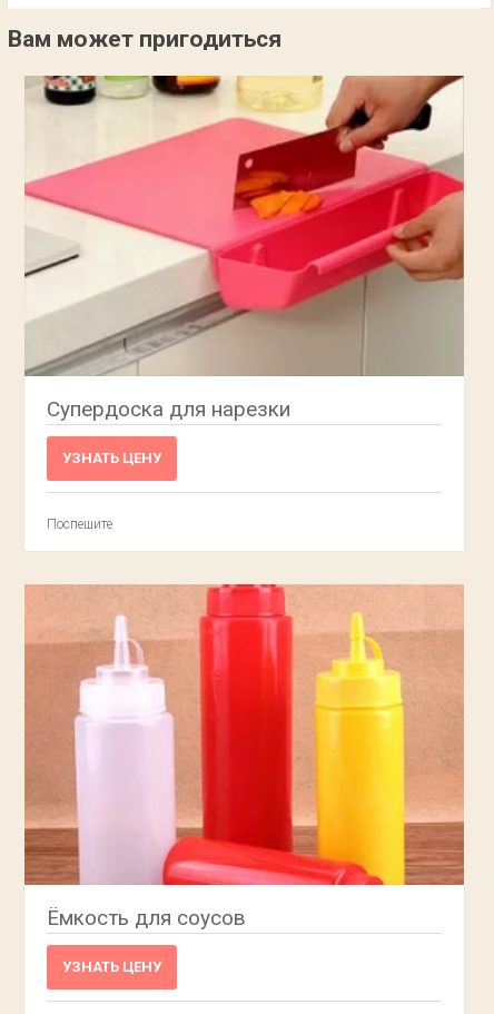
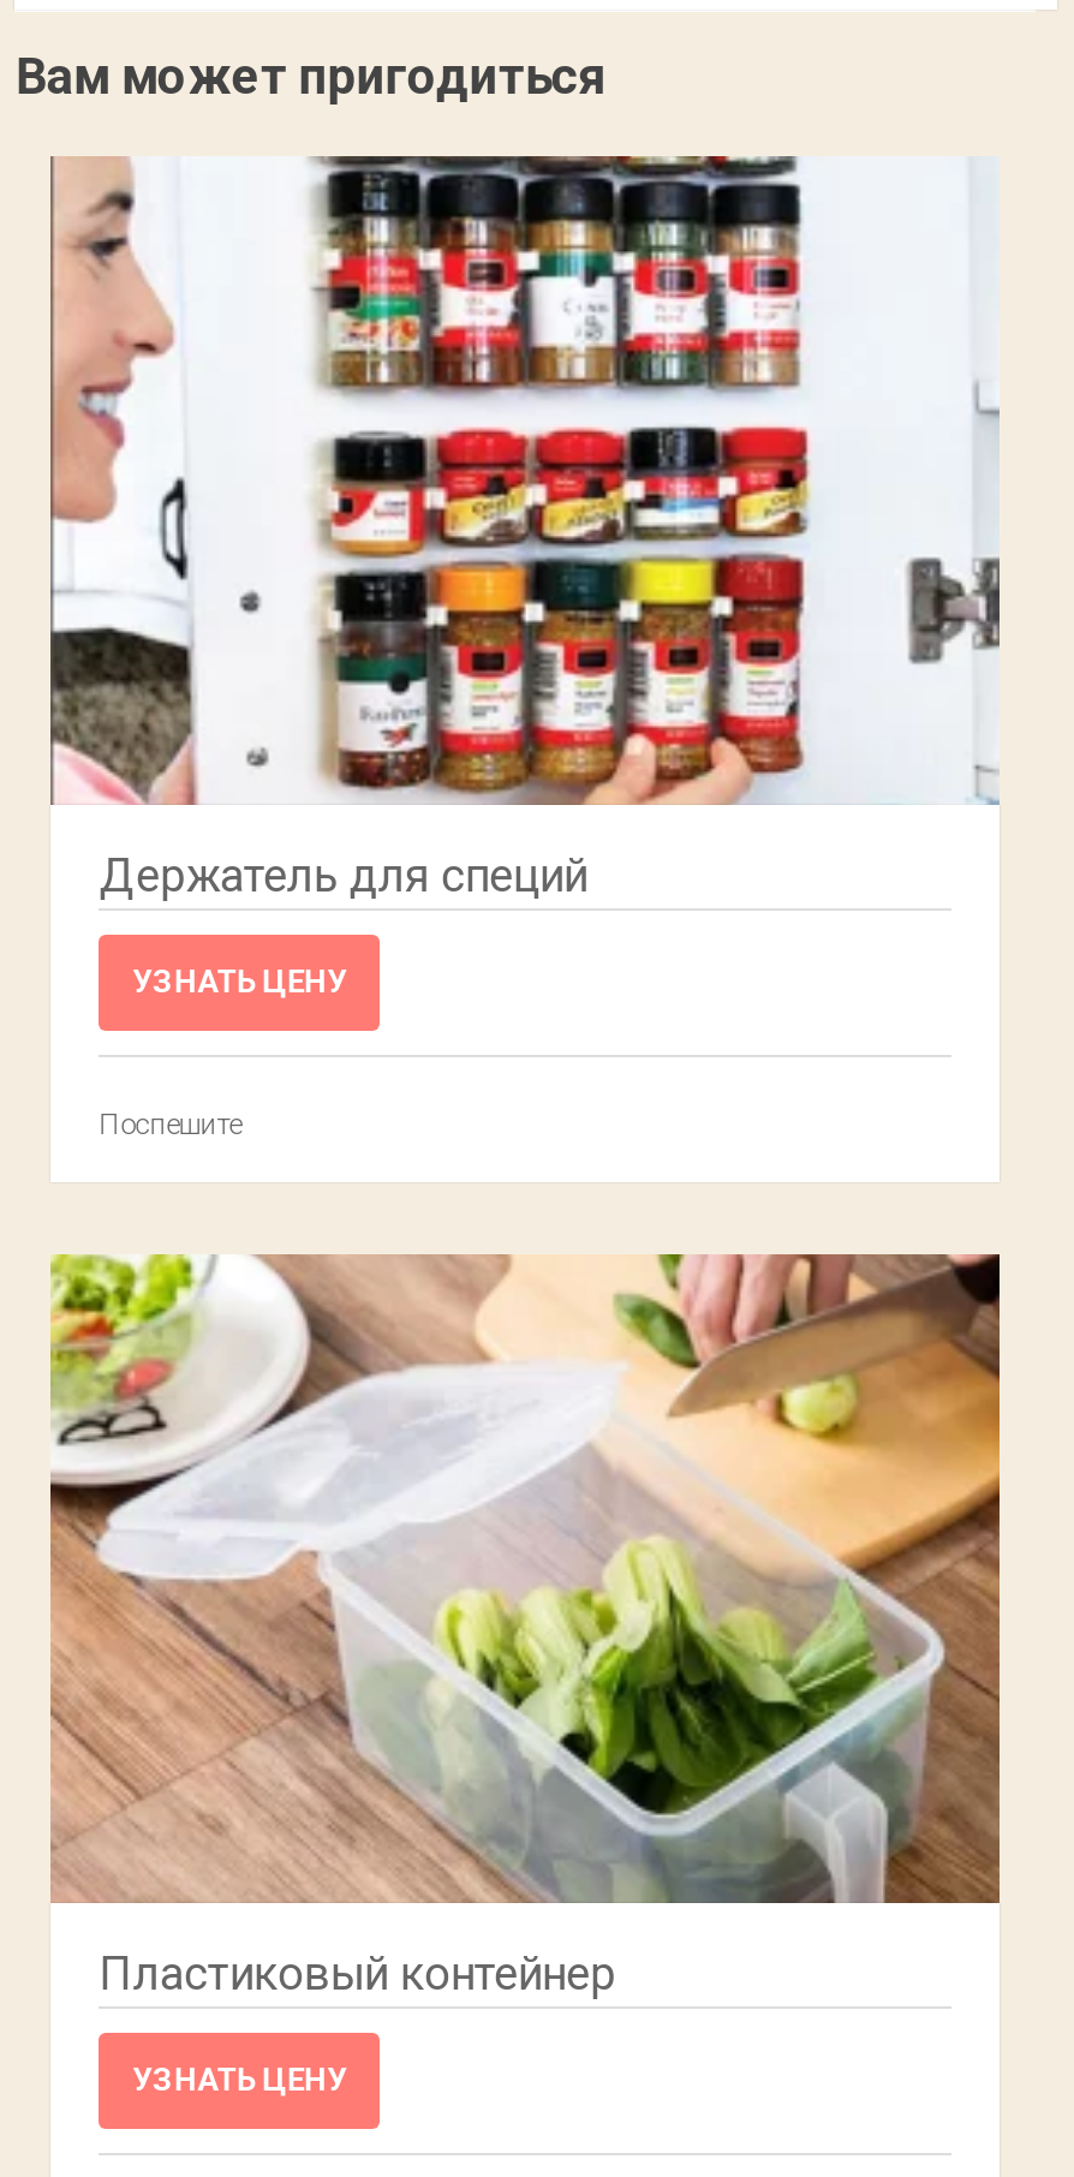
[24,75,465,422] [image] | Супердоска для нарезки -> [48,154,1000,903] [image] | Держатель для специй
[23,583,464,931] [image] | Ёмкость для соусов -> [48,1252,1002,2002] [image] | Пластиковый контейнер

